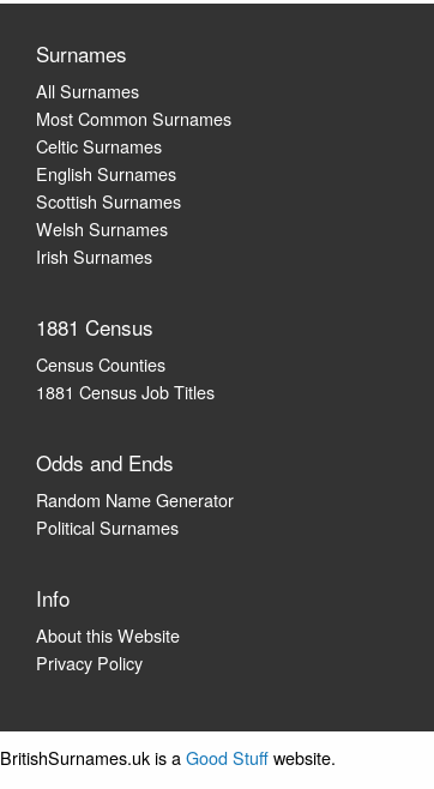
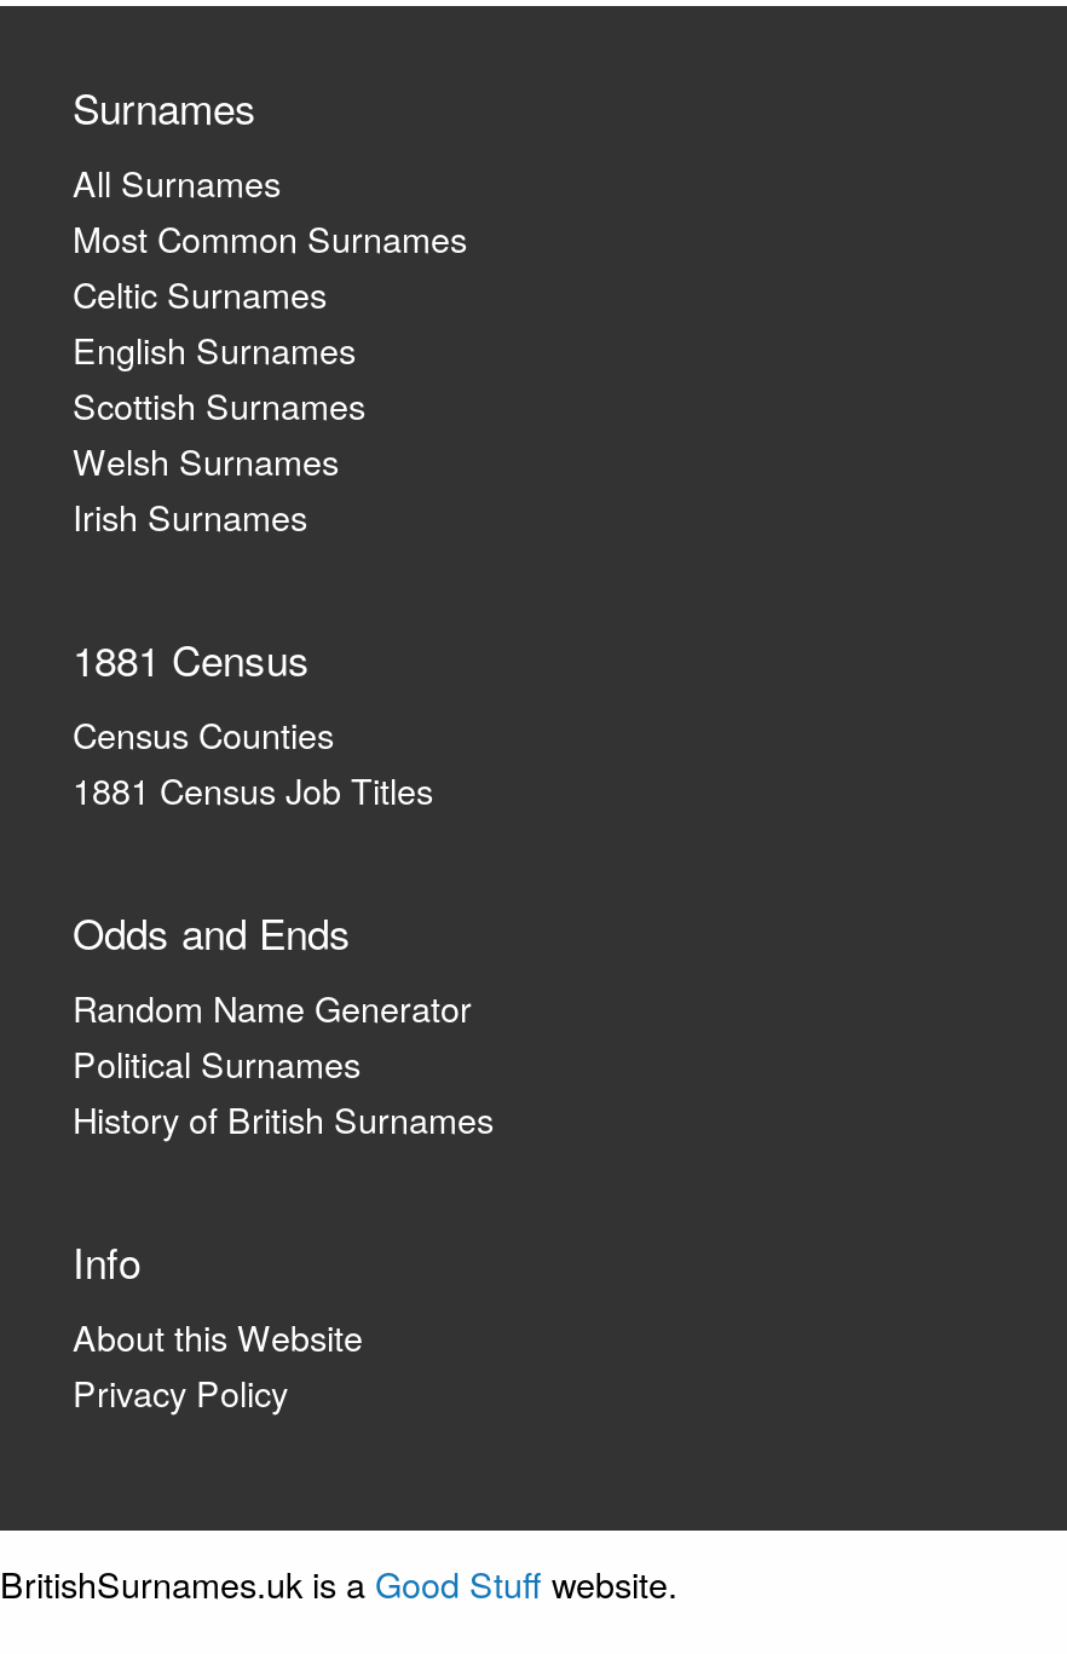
none -> [73,1094,494,1145] History of British Surnames

